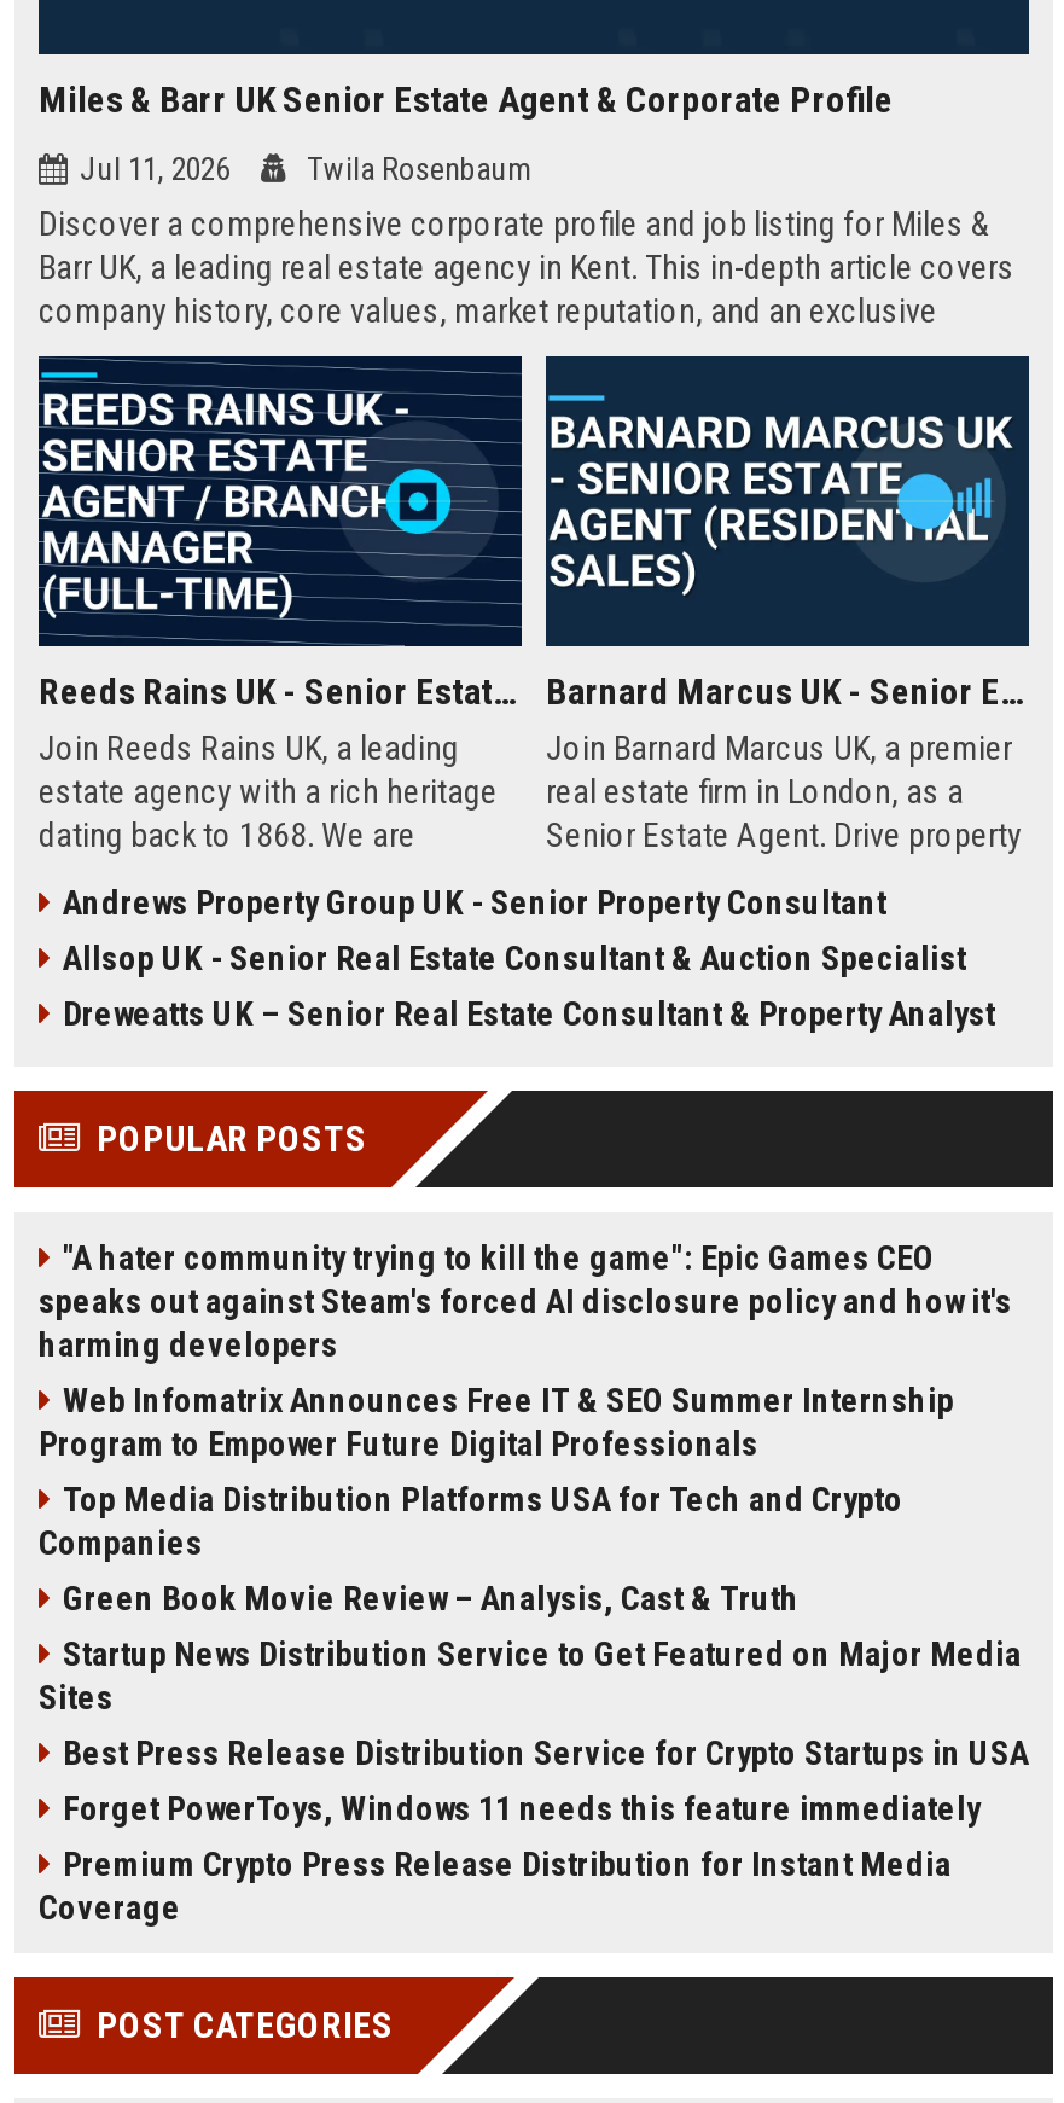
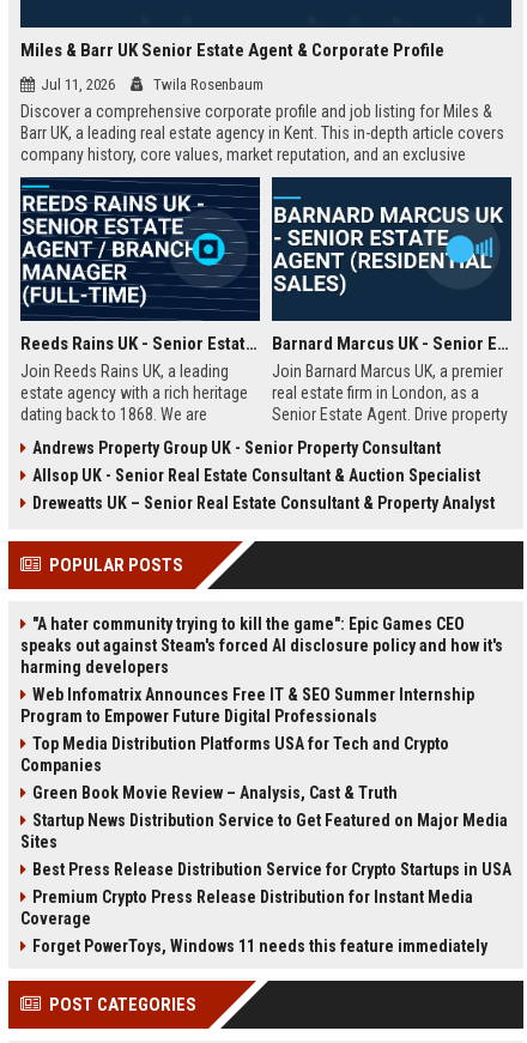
moved [63,1789,981,1828] -> [32,936,487,956]: Forget PowerToys, Windows 11 needs this feature immediately
moved [39,1845,952,1927] -> [20,887,473,928]: Premium Crypto Press Release Distribution for Instant Media | Coverage

